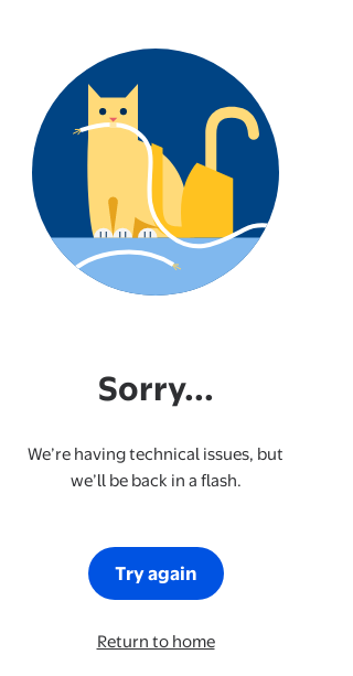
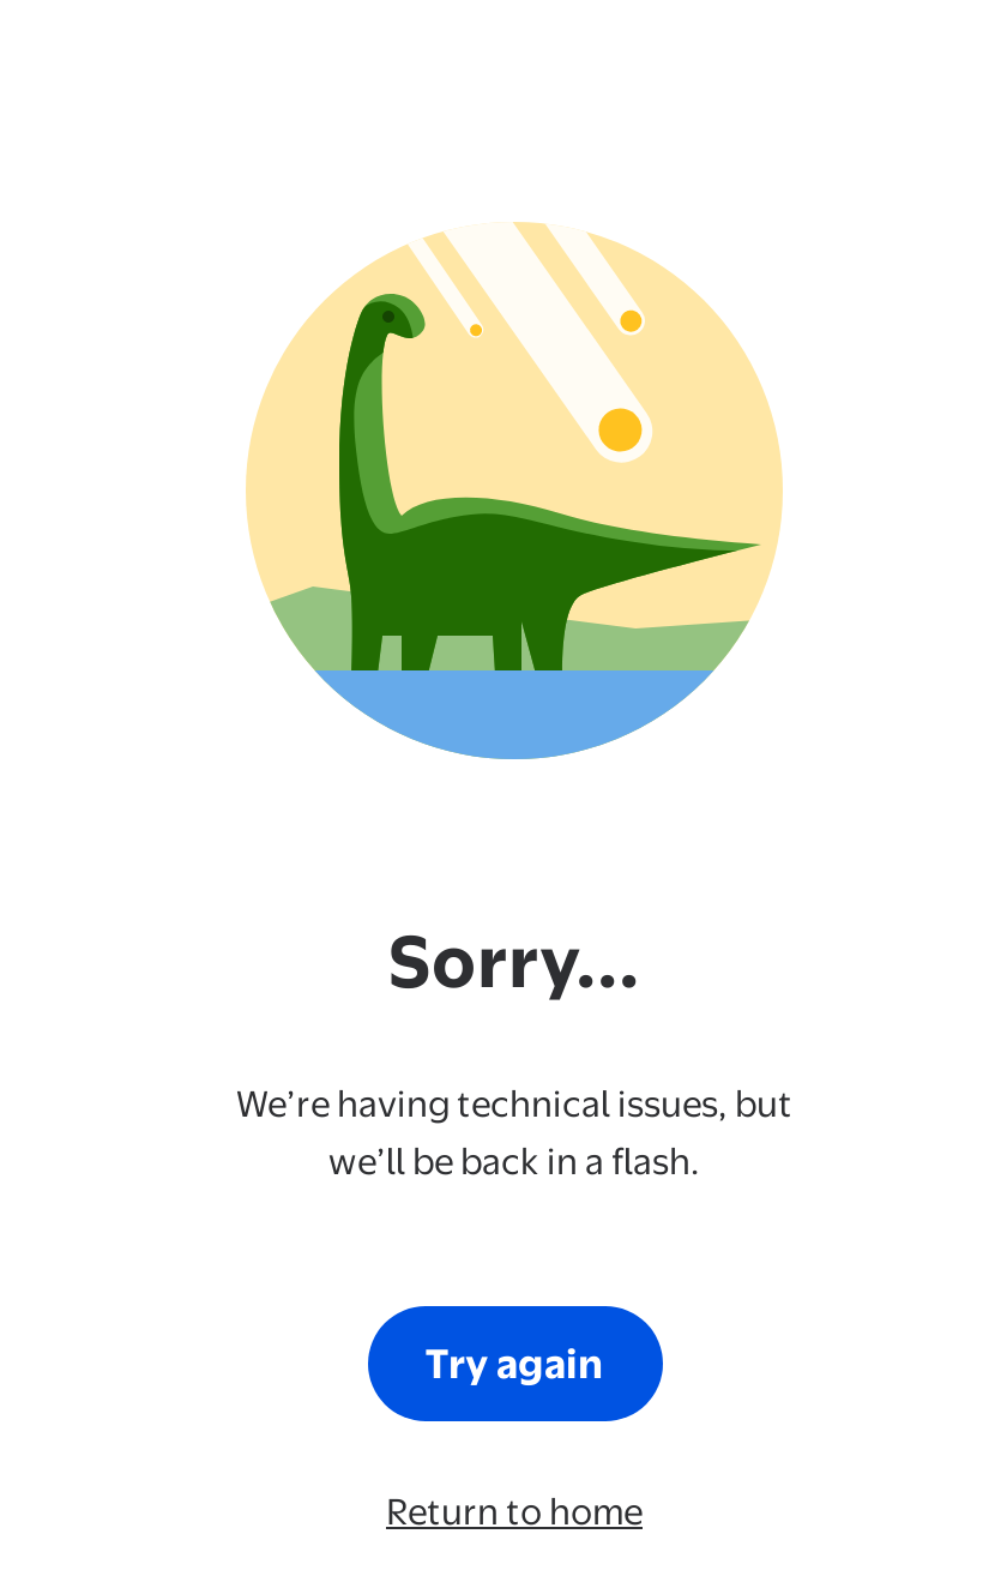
[31,47,280,271] [image] -> [246,222,783,704] [image]

